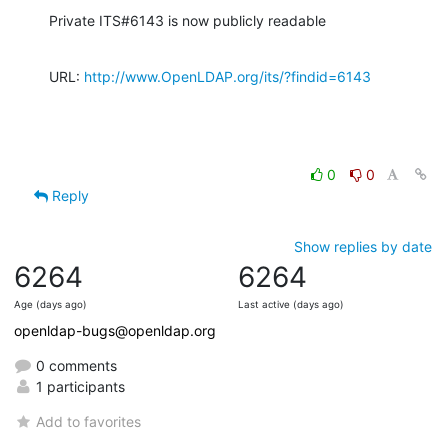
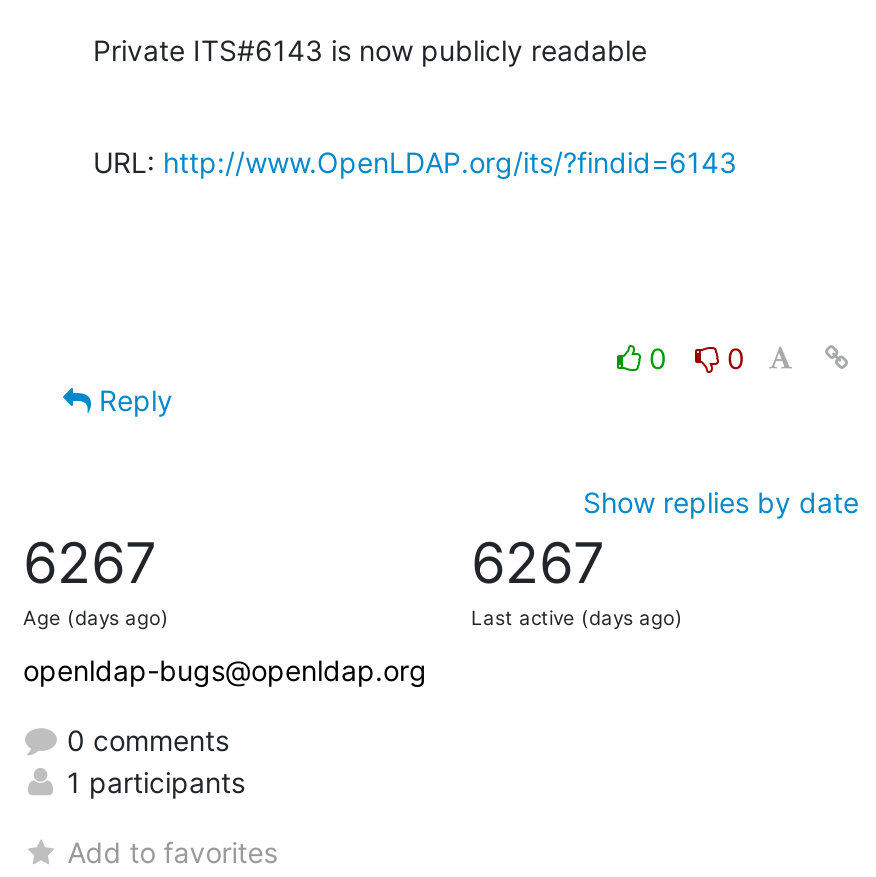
[14,260,83,294] 6264 -> [23,529,157,597] 6267
[238,260,307,294] 6264 -> [471,529,605,597] 6267

